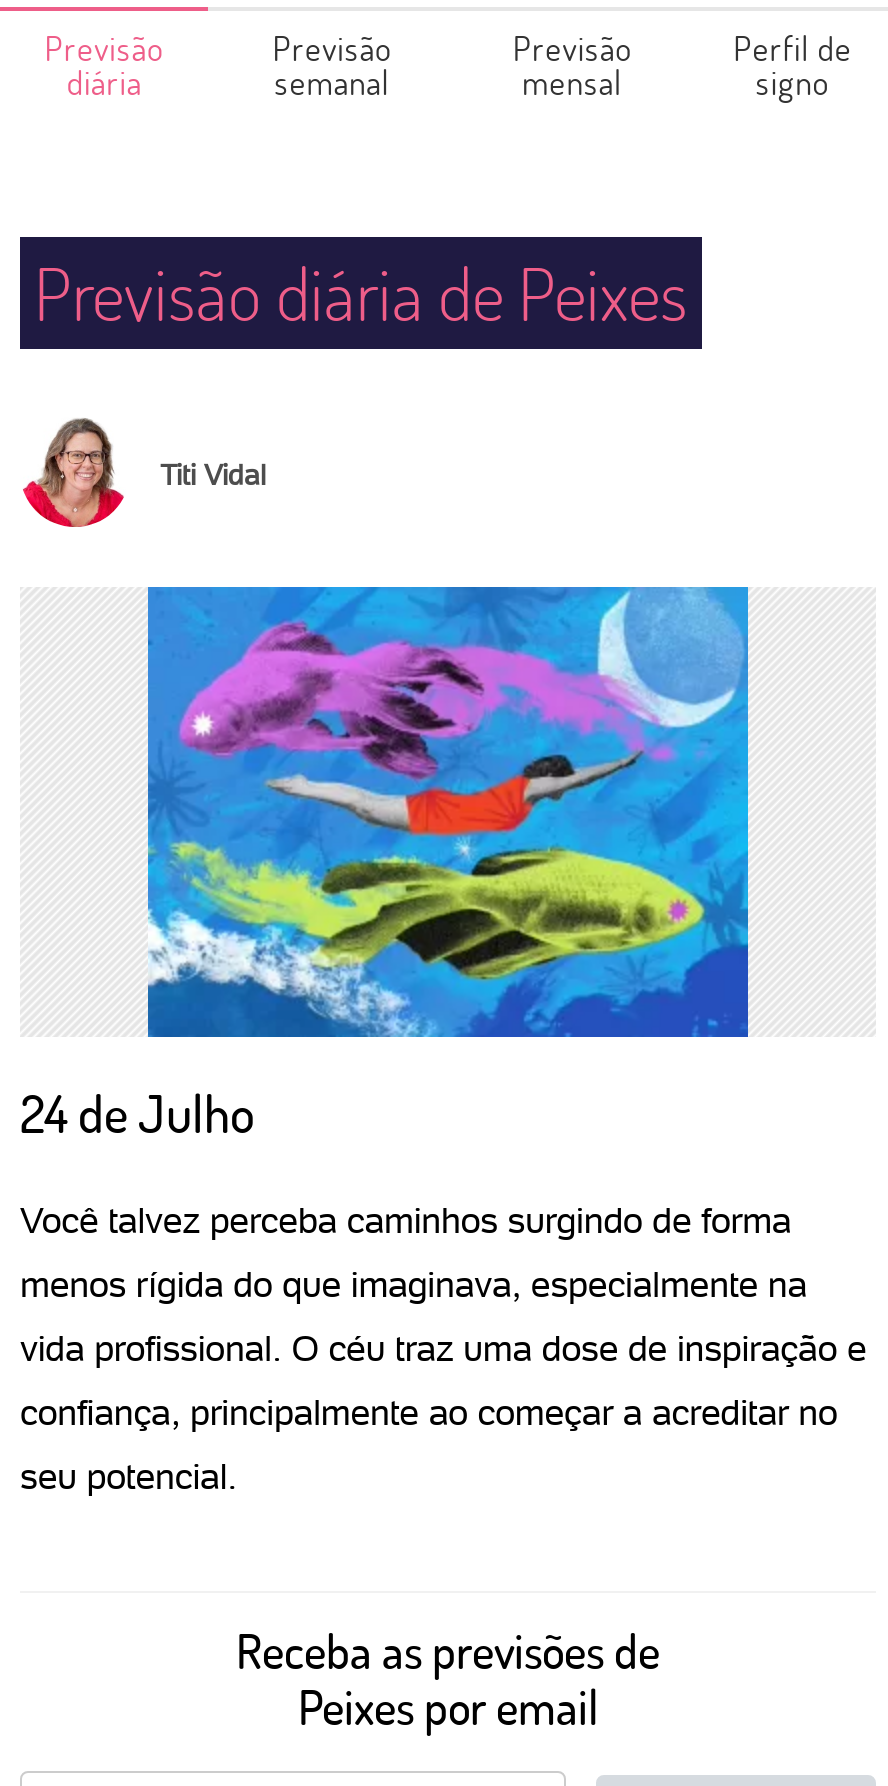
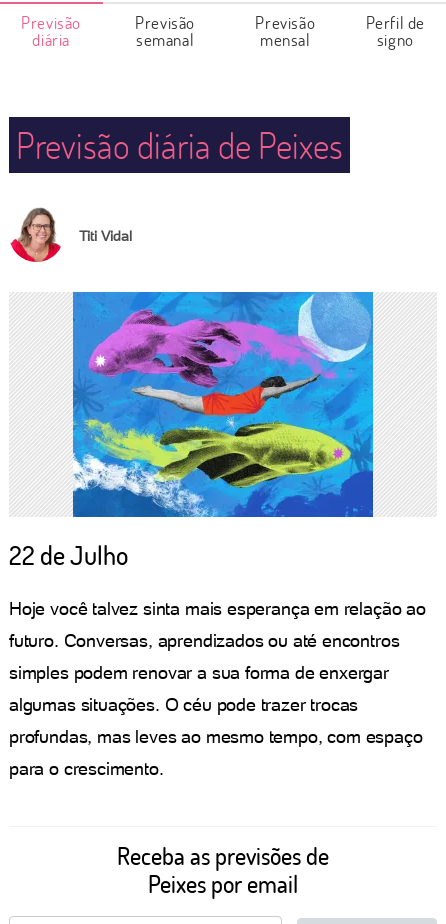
[20,1079,867,1497] 24 de Julho | Você talvez perceba caminhos surgindo de forma | menos rígida do que imaginava, especialmente na | vida profissional. O céu traz uma dose de inspiração e | confiança, principalmente ao começar a acreditar no | seu potencial. -> [9,538,426,779] 22 de Julho | Hoje você talvez sinta mais esperança em relação ao | futuro. Conversas, aprendizados ou até encontros | simples podem renovar a sua forma de enxergar | algumas situações. O céu pode trazer trocas | profundas, mas leves ao mesmo tempo, com espaço | para o crescimento.

